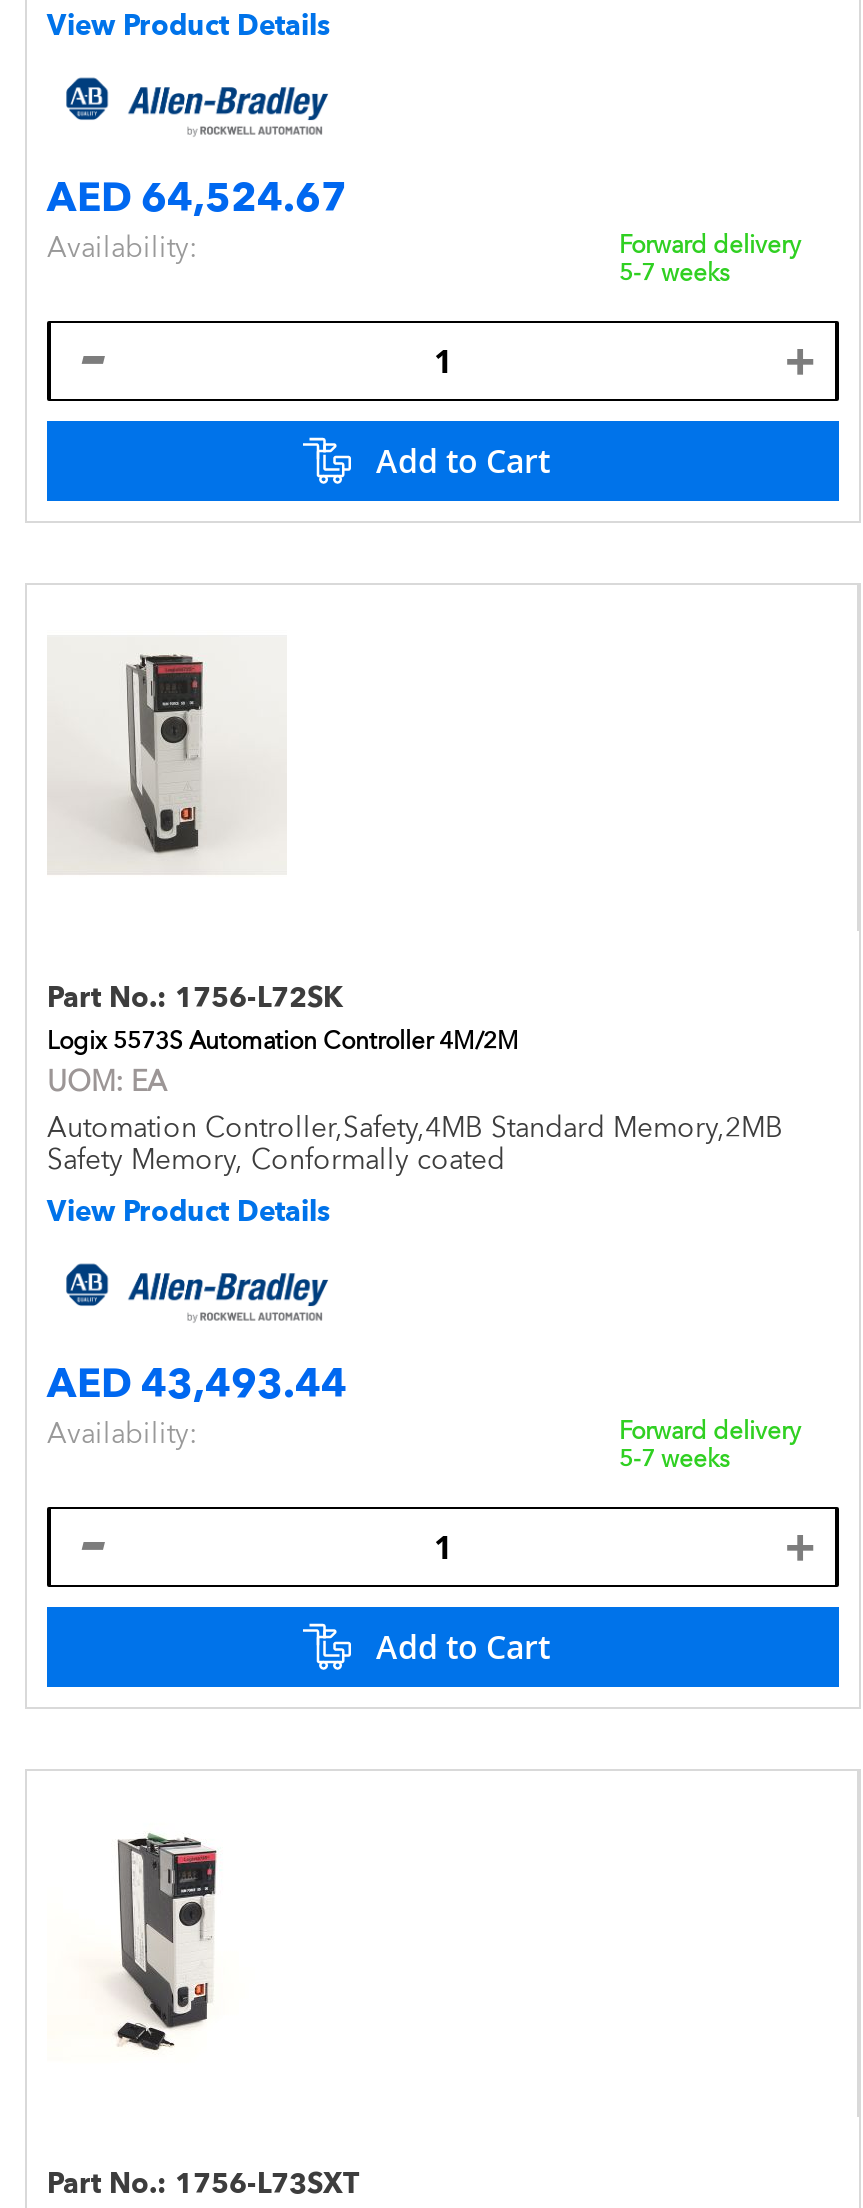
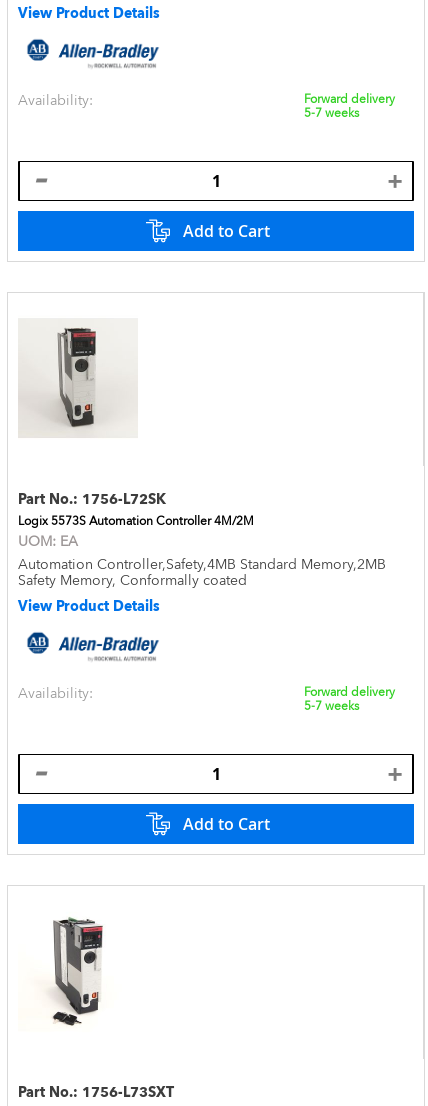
[47,172,347,220] AED 64,524.67 -> none
moved [47,230,801,286] -> [18,92,395,120]: Availability: | Forward delivery | 5-7 weeks
[47,1358,347,1406] AED 43,493.44 -> none
moved [47,1416,801,1472] -> [18,685,395,713]: Availability: | Forward delivery | 5-7 weeks

